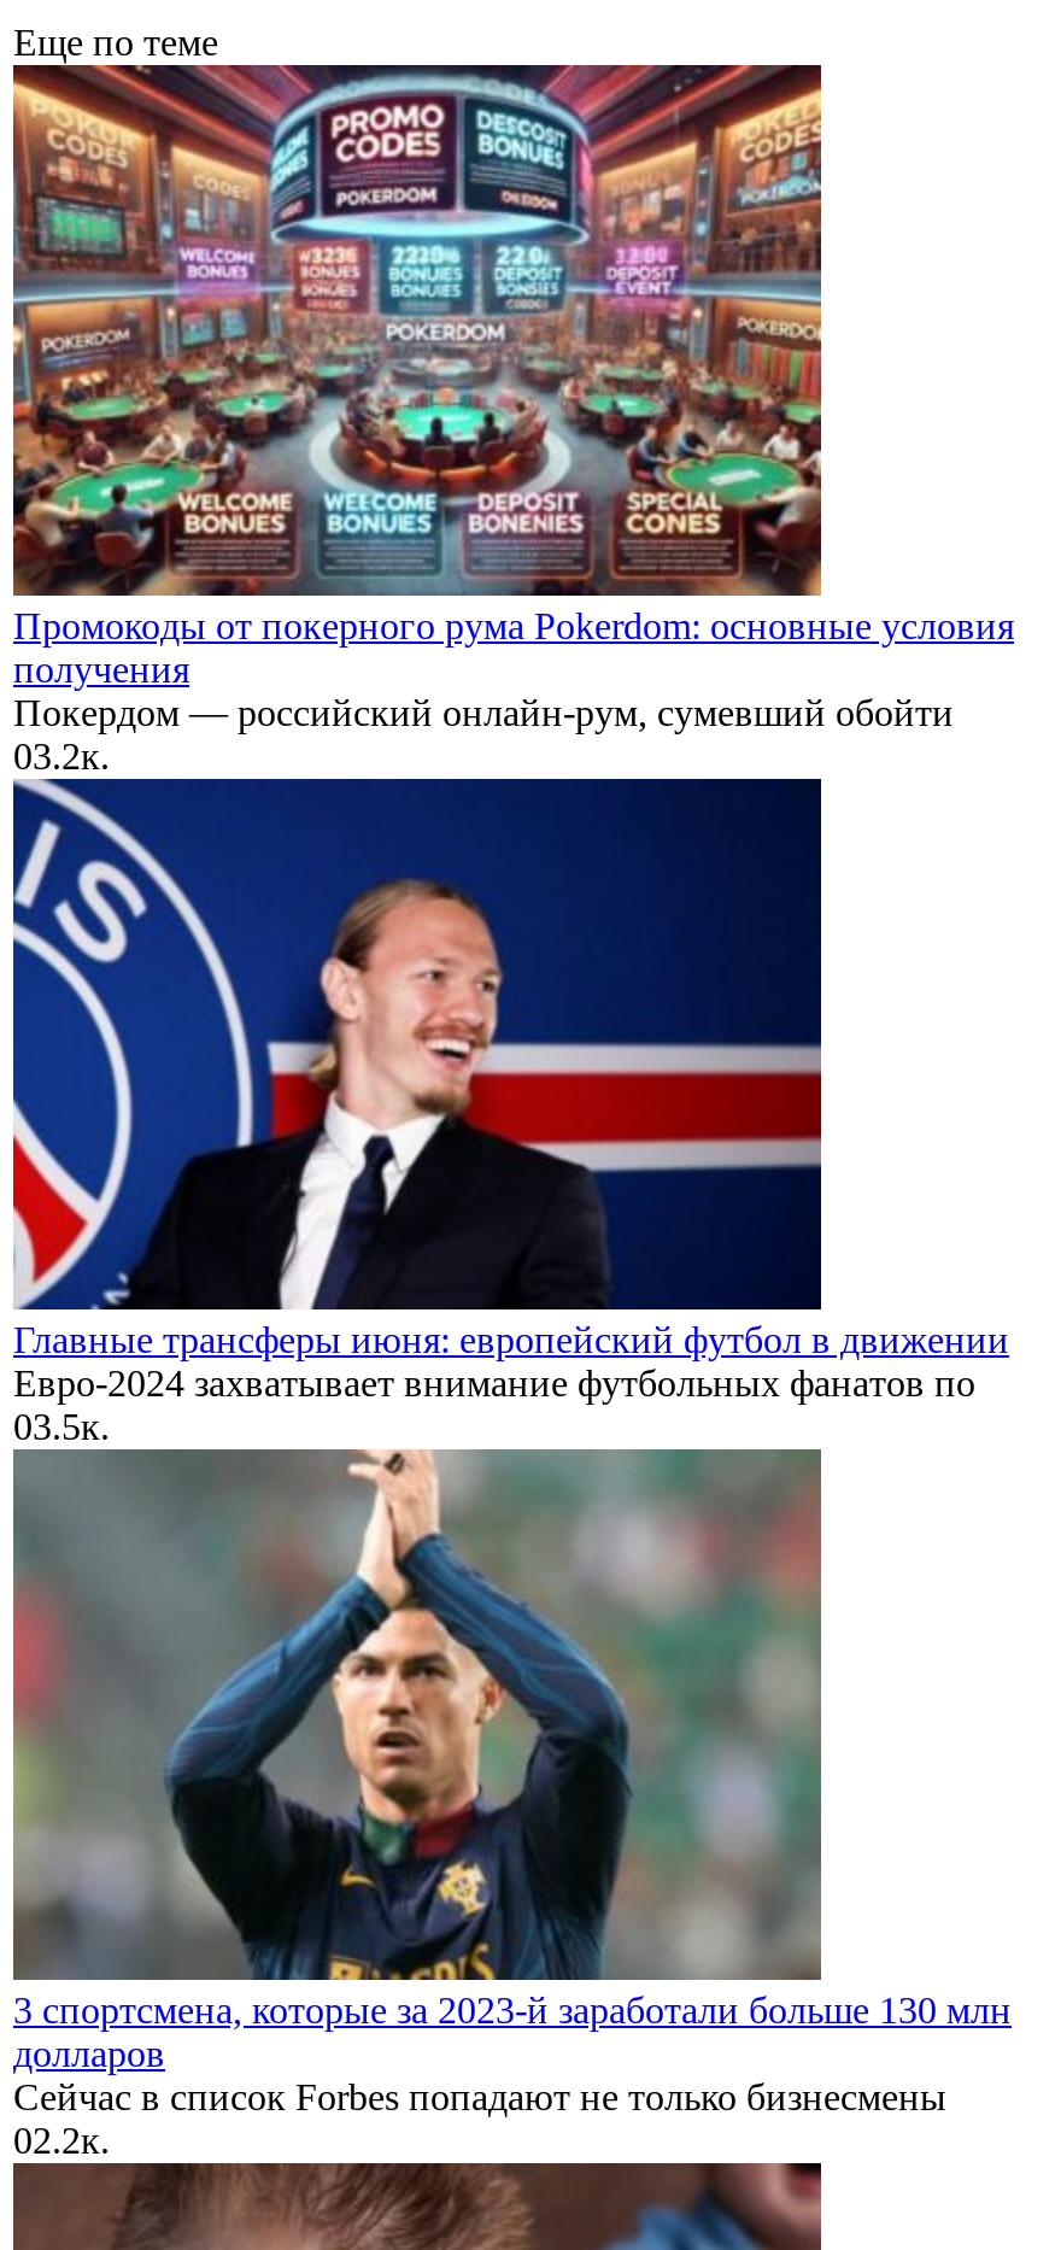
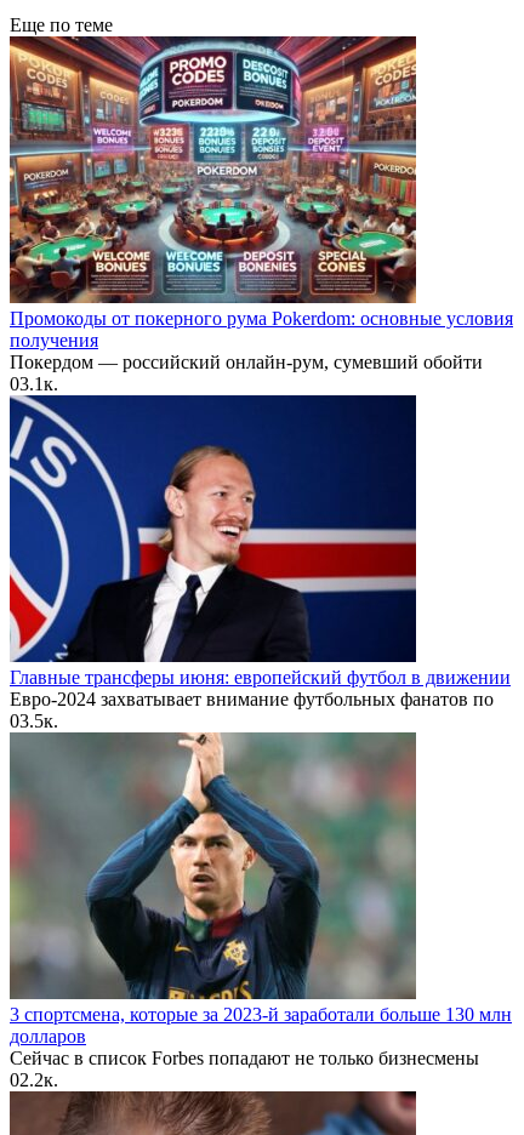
[13,736,110,777] 03.2к. -> [10,374,58,395] 03.1к.

